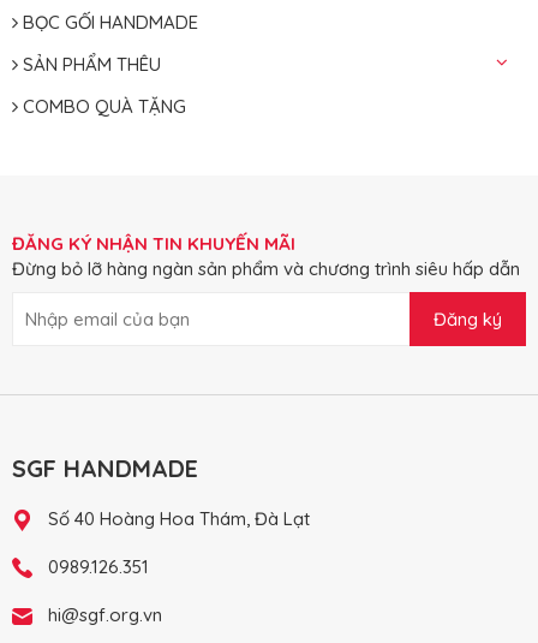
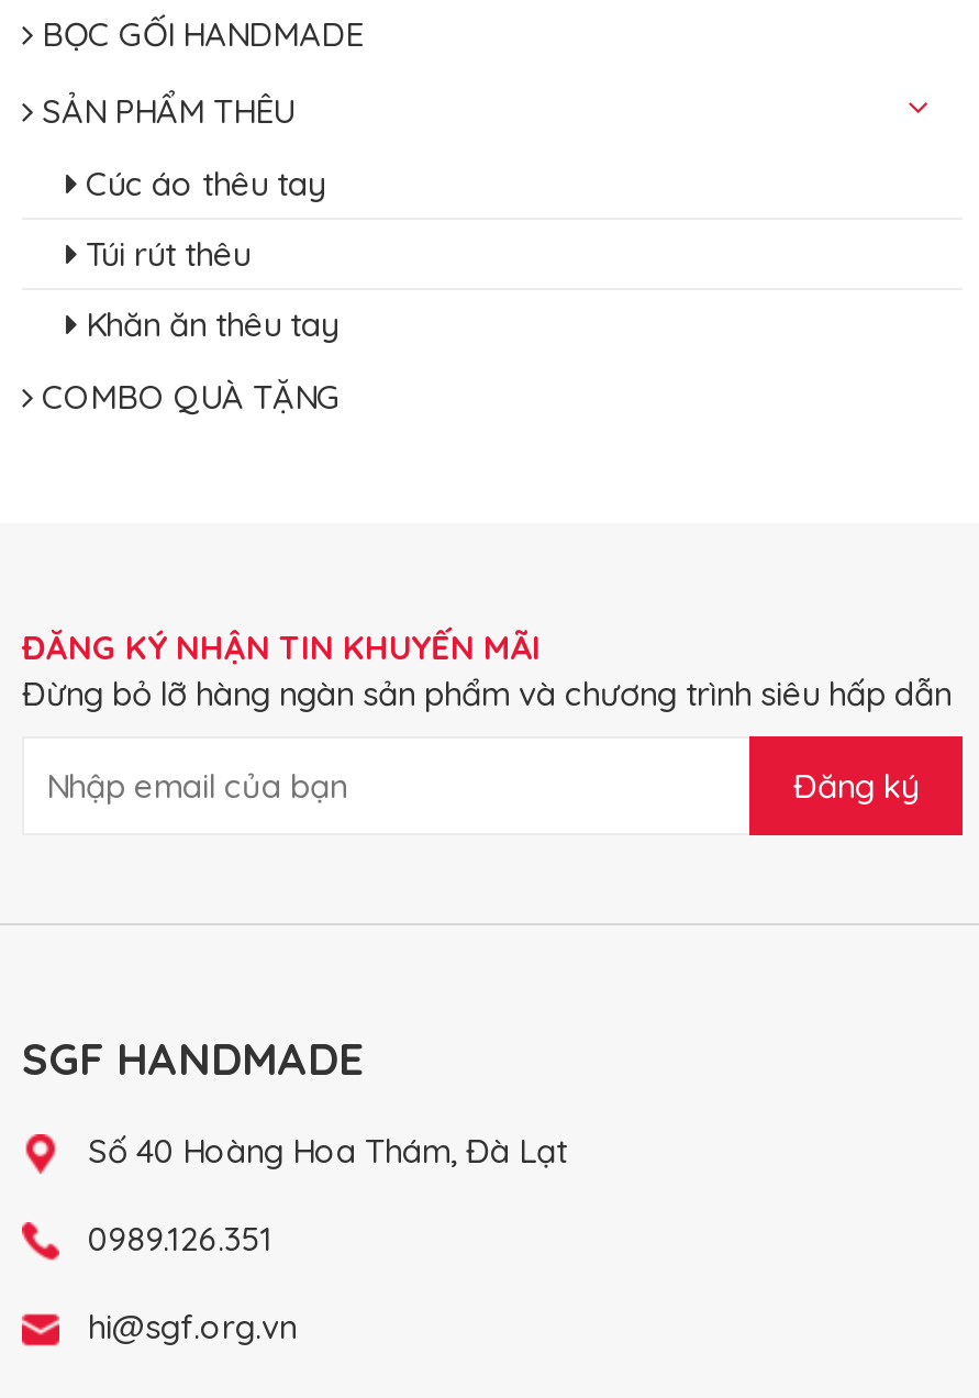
none -> [77,163,338,345] Cúc áo thêu tay | Túi rút thêu | Khăn ăn thêu tay

